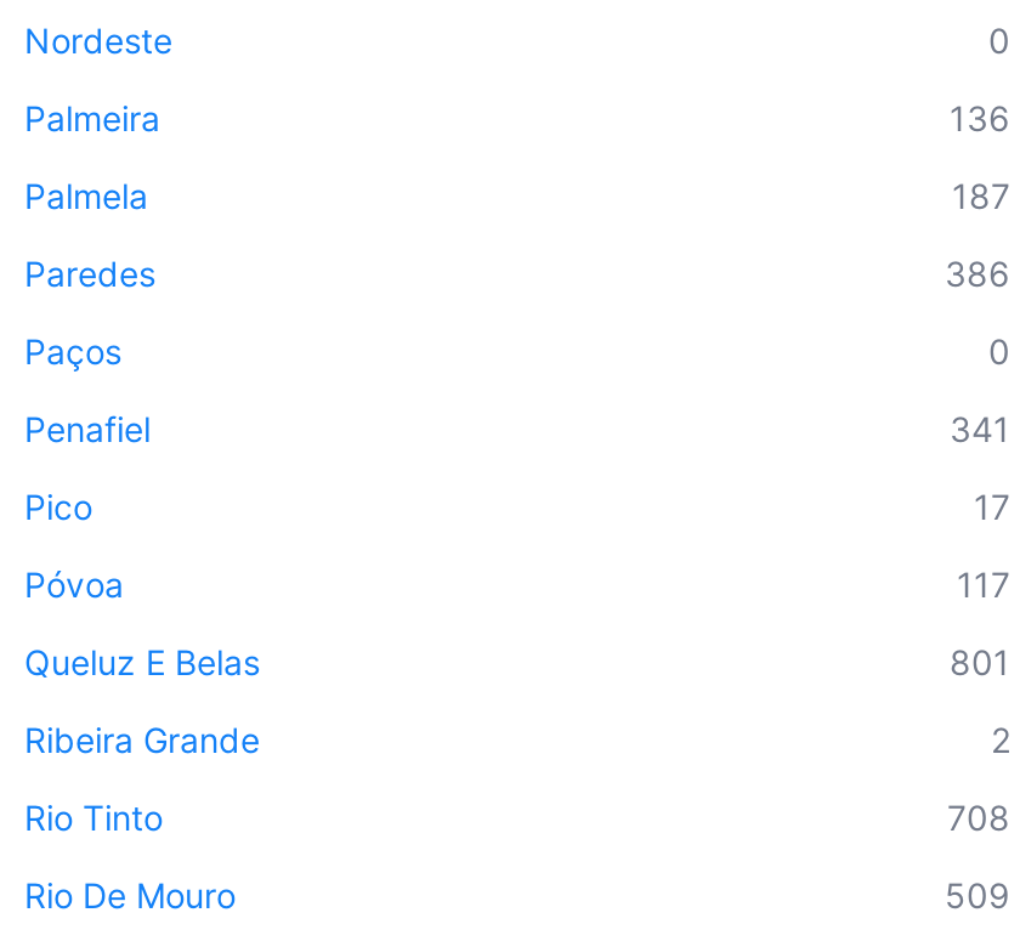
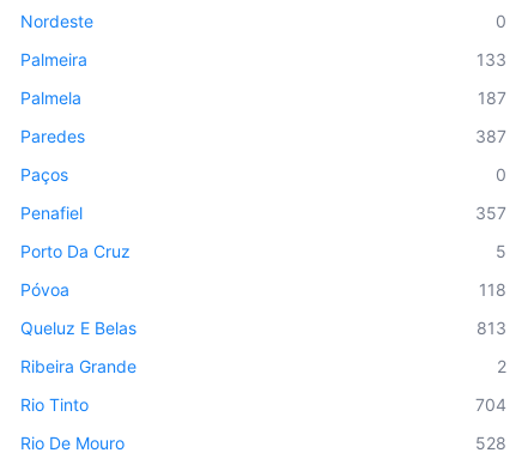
[950,96,1010,137] 136 -> [477,49,506,69] 133
[945,252,1010,293] 386 -> [475,125,506,146] 387
[950,407,1010,448] 341 -> [475,202,506,222] 357
[24,485,1010,526] Pico | 17 -> [20,240,506,261] Porto Da Cruz | 5
[957,562,1010,604] 117 -> [479,279,506,299] 118
[950,640,1010,681] 801 -> [477,317,506,337] 813
[947,796,1010,837] 708 -> [475,394,506,414] 704
[945,873,1010,915] 509 -> [475,432,506,453] 528

